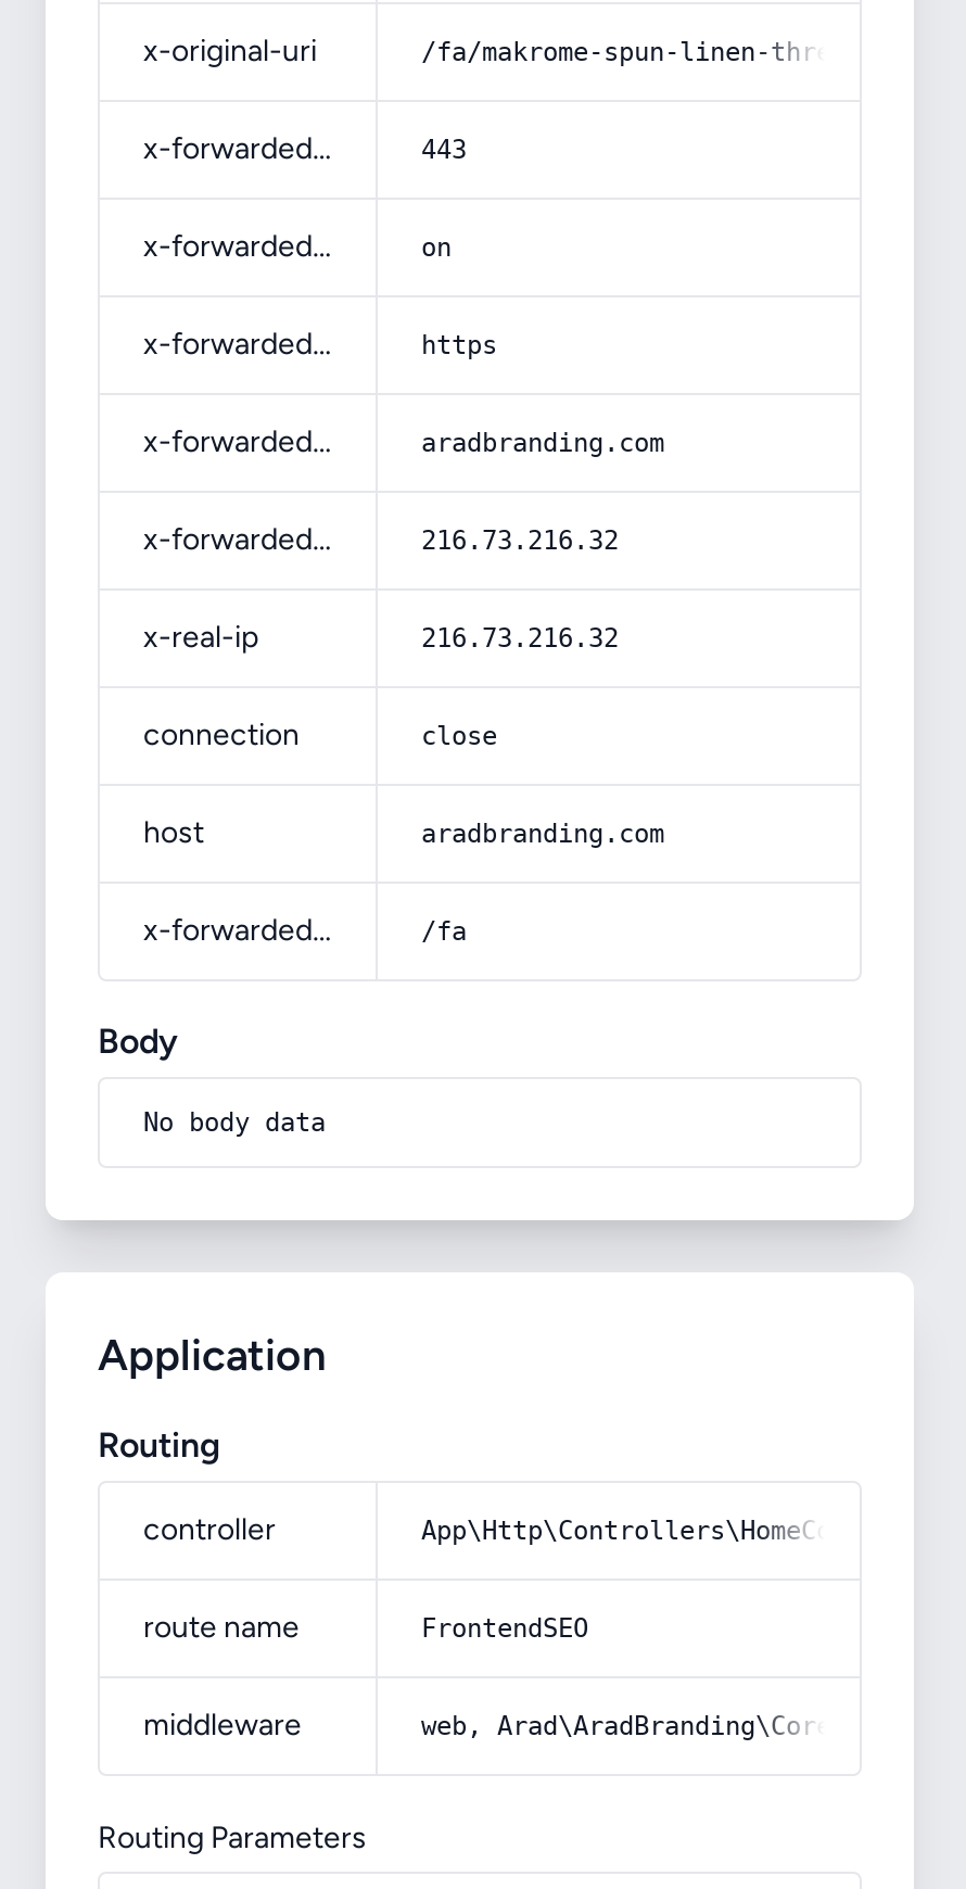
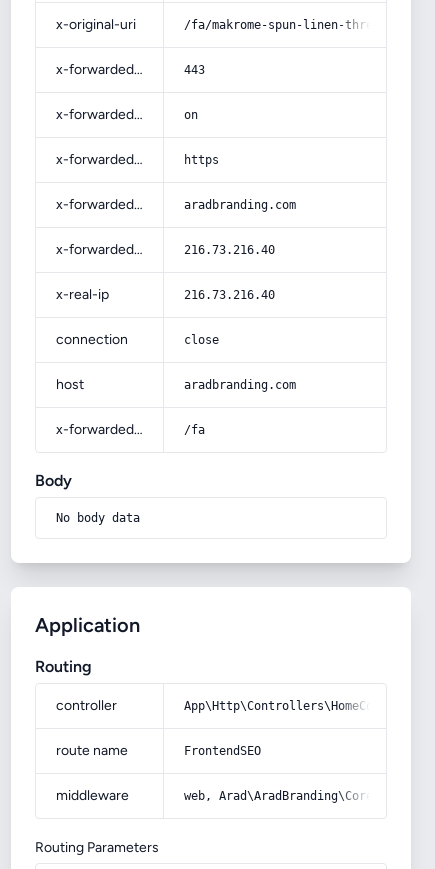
[421,525,619,556] 216.73.216.32 -> [184,243,275,257] 216.73.216.40
[421,623,619,654] 216.73.216.32 -> [184,288,275,302] 216.73.216.40

